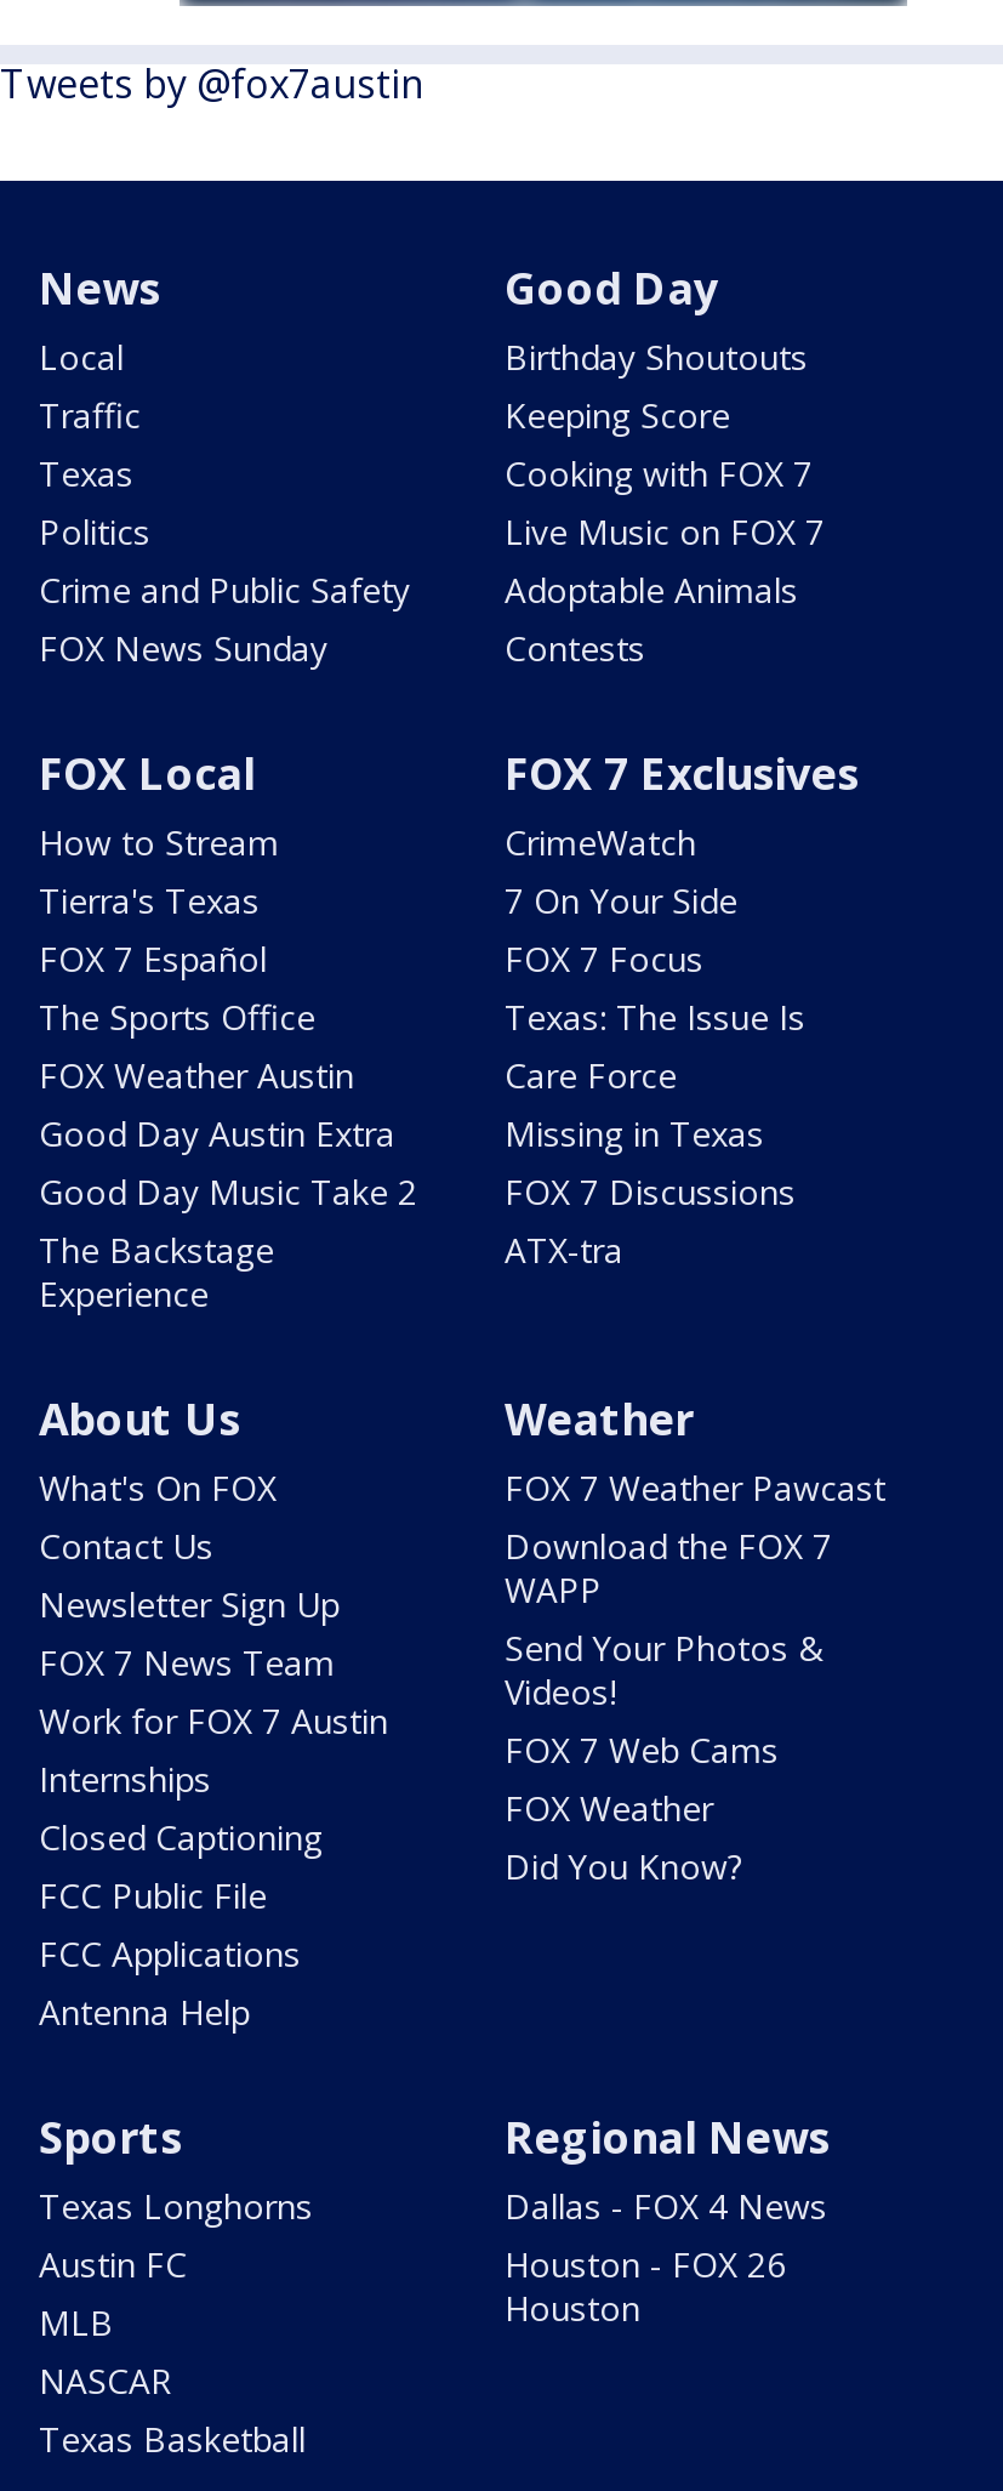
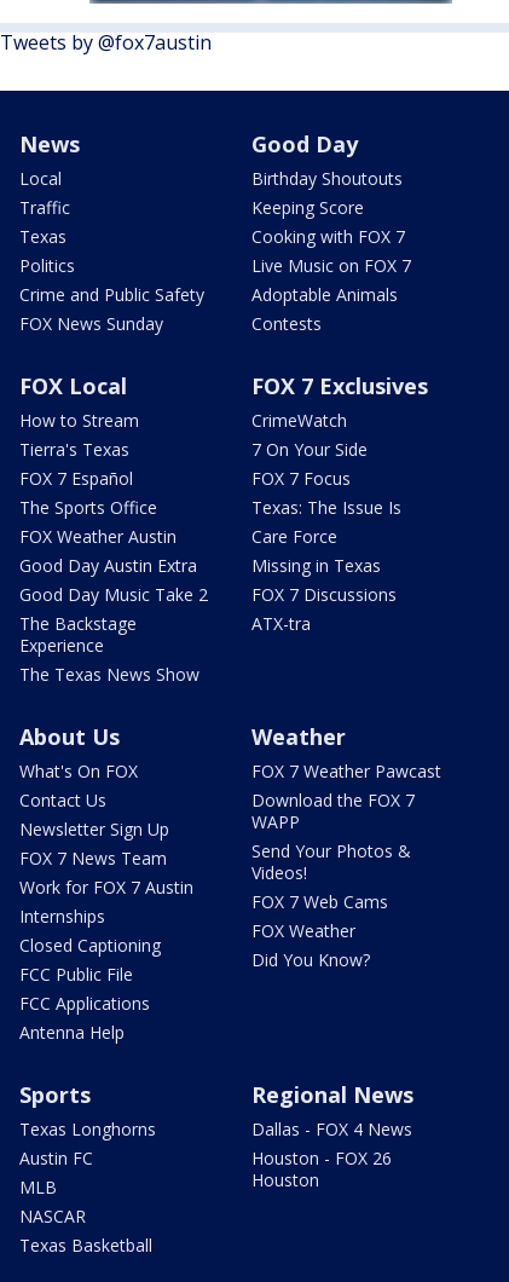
none -> [19,663,199,686] The Texas News Show

